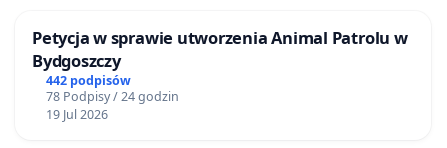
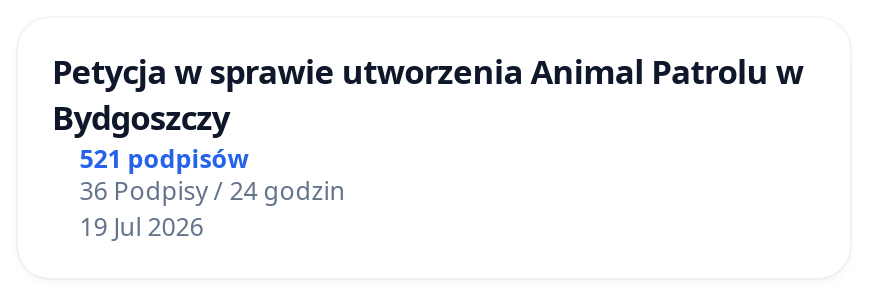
[46,72,131,89] 442 podpisów -> [80,142,250,176] 521 podpisów
[46,88,179,105] 78 Podpisy / 24 godzin -> [80,174,346,208] 36 Podpisy / 24 godzin

